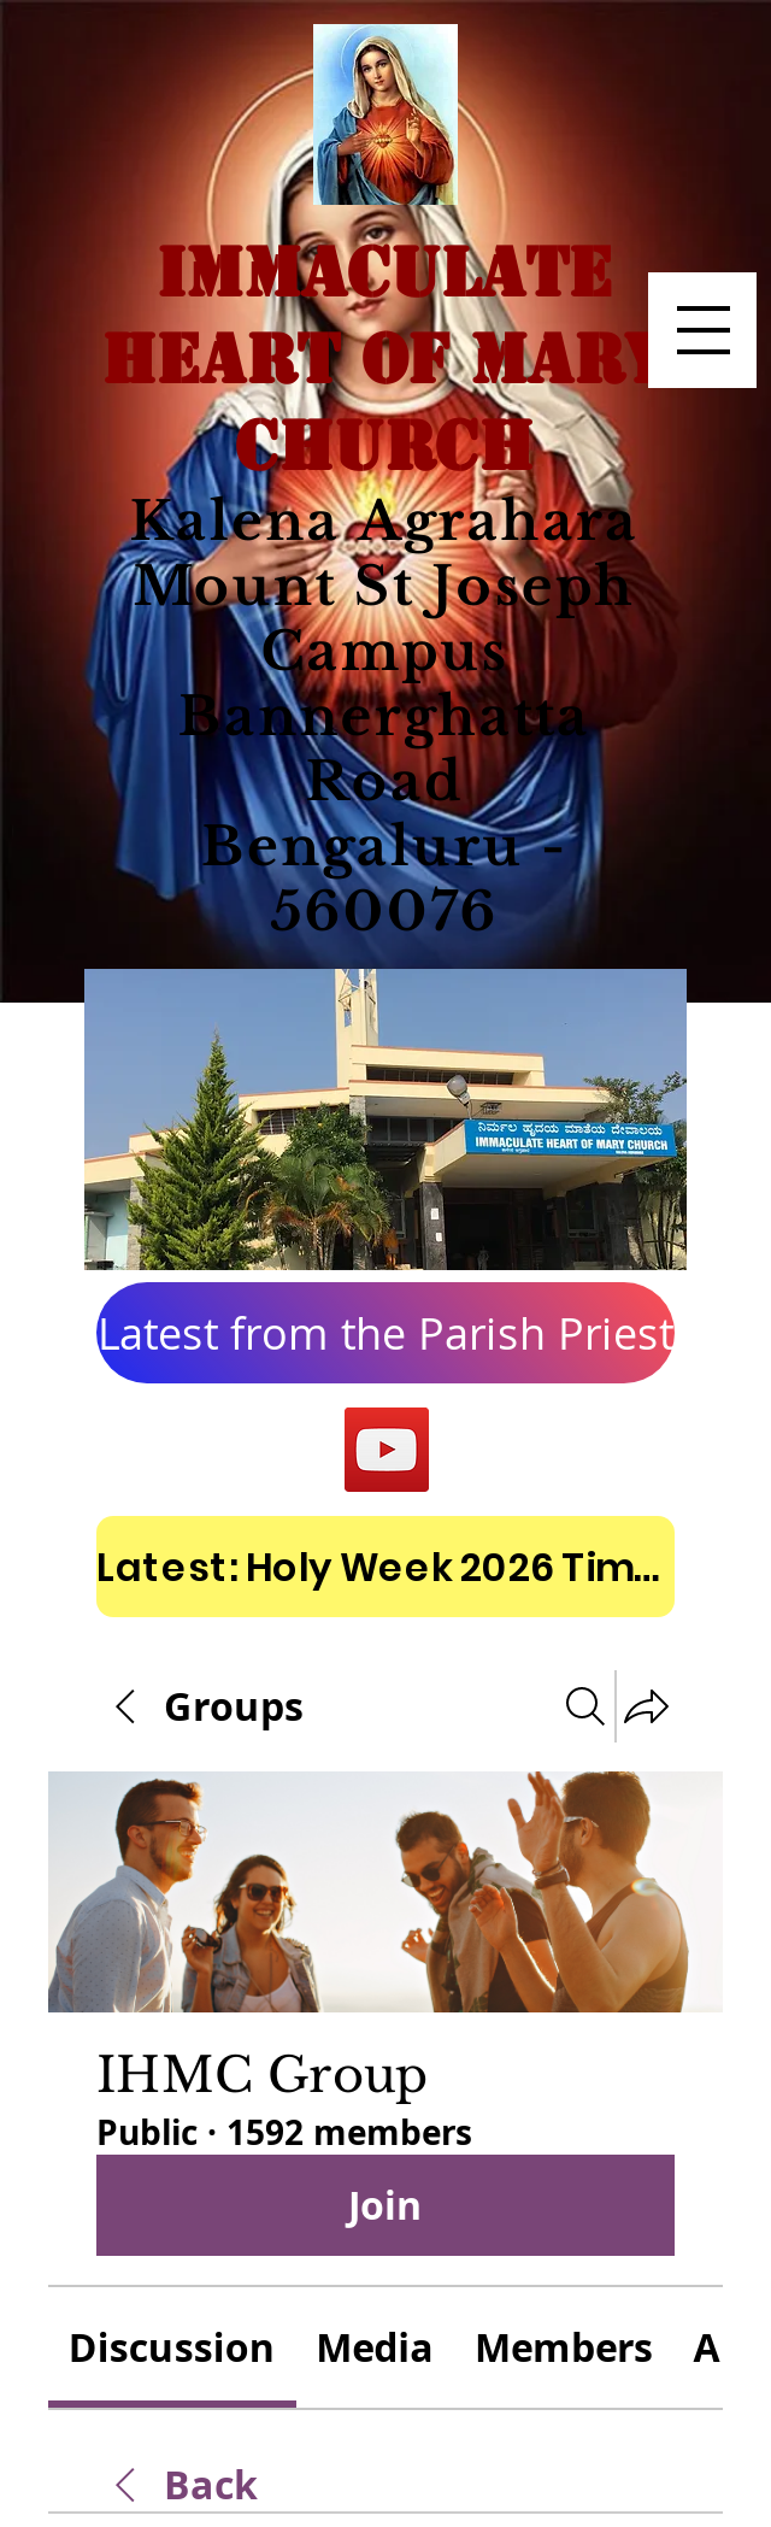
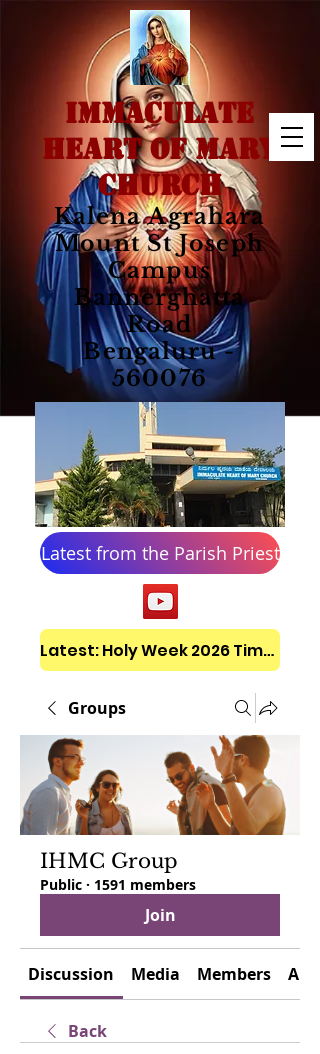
[96,2109,472,2155] Public · 1592 members -> [40,875,196,894] Public · 1591 members

